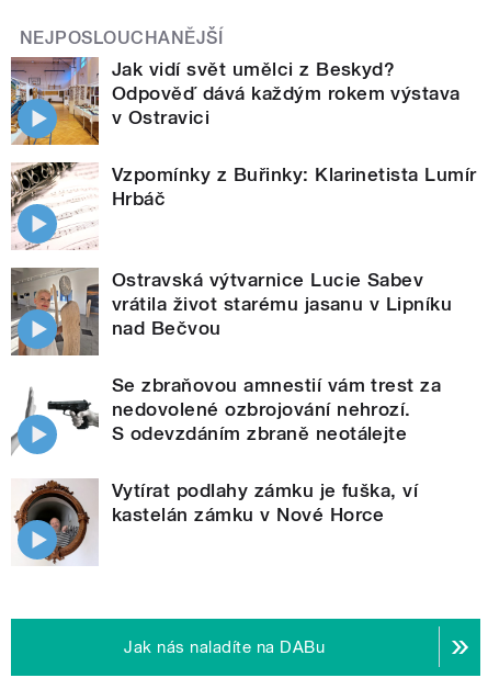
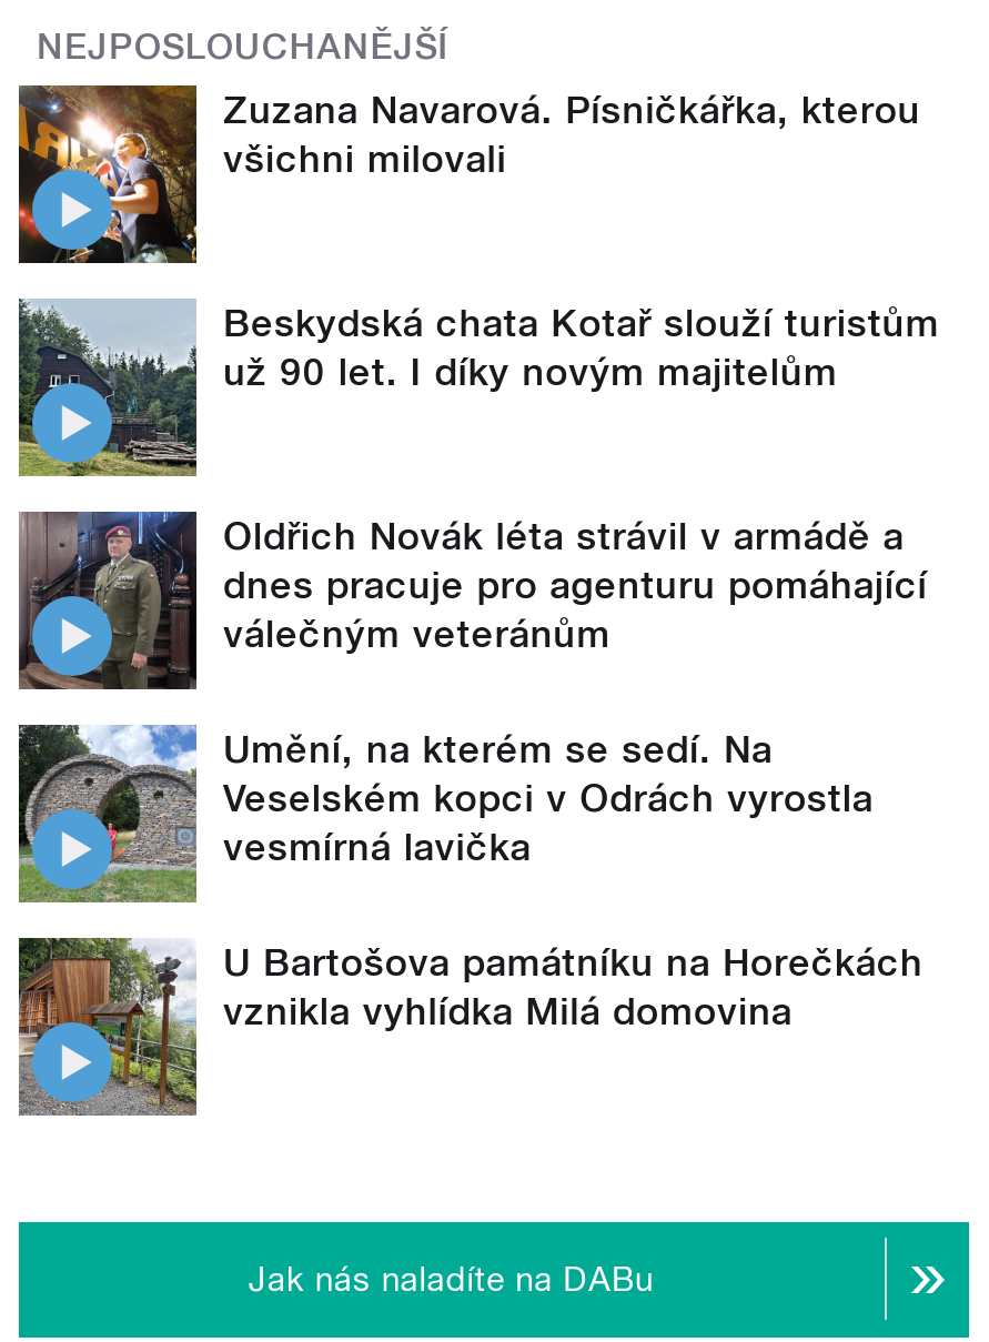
[10,56,460,146] [image] | Jak vidí svět umělci z Beskyd? | Odpověď dává každým rokem výstava | v Ostravici -> [17,83,921,265] [image] | Zuzana Navarová. Písničkářka, kterou | všichni milovali
[11,161,477,250] [image] | Vzpomínky z Buřinky: Klarinetista Lumír | Hrbáč -> [17,299,940,478] [image] | Beskydská chata Kotař slouží turistům | už 90 let. I díky novým majitelům
[11,268,452,357] [image] | Ostravská výtvarnice Lucie Sabev | vrátila život starému jasanu v Lipníku | nad Bečvou -> [17,509,928,692] [image] | Oldřich Novák léta strávil v armádě a | dnes pracuje pro agenturu pomáhající | válečným veteránům
[11,373,441,461] [image] | Se zbraňovou amnestií vám trest za | nedovolené ozbrojování nehrozí. | S odevzdáním zbraně neotálejte -> [17,723,873,905] [image] | Umění, na kterém se sedí. Na | Veselském kopci v Odrách vyrostla | vesmírná lavička
[11,478,418,566] [image] | Vytírat podlahy zámku je fuška, ví | kastelán zámku v Nové Horce -> [17,936,923,1118] [image] | U Bartošova památníku na Horečkách | vznikla vyhlídka Milá domovina

